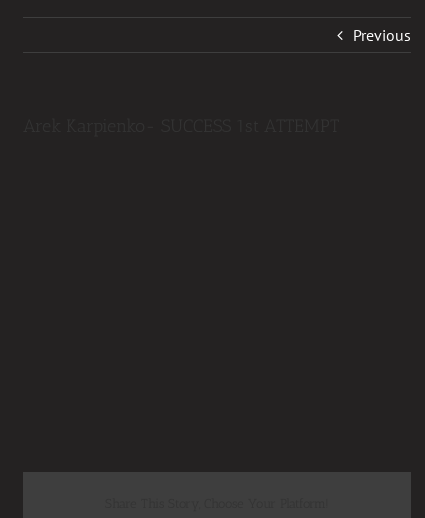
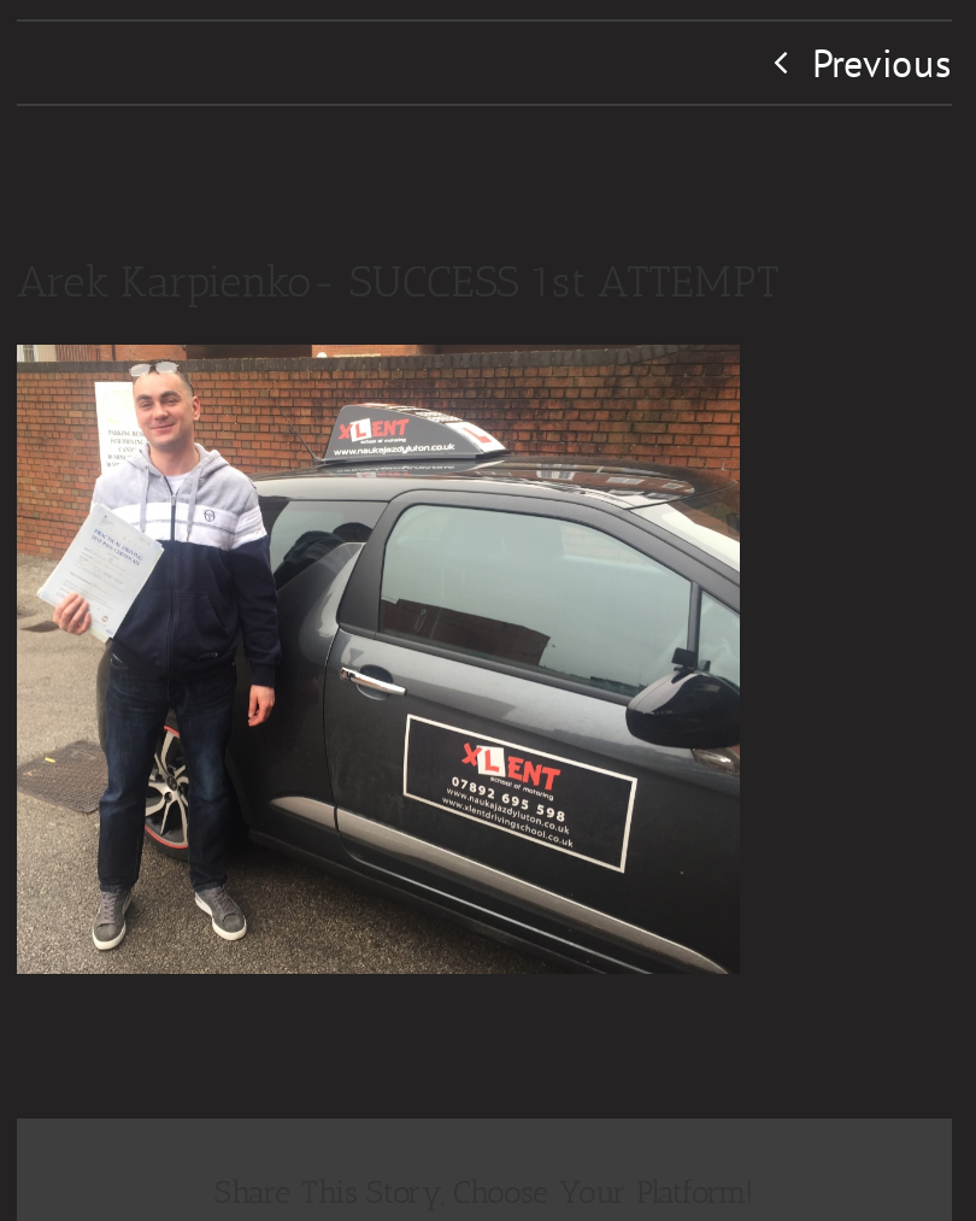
none -> [14,342,742,976] [image]

